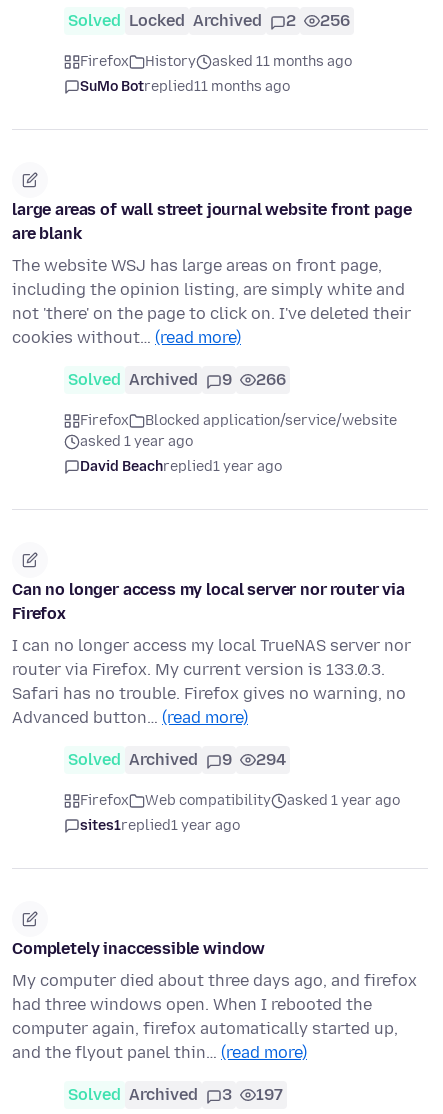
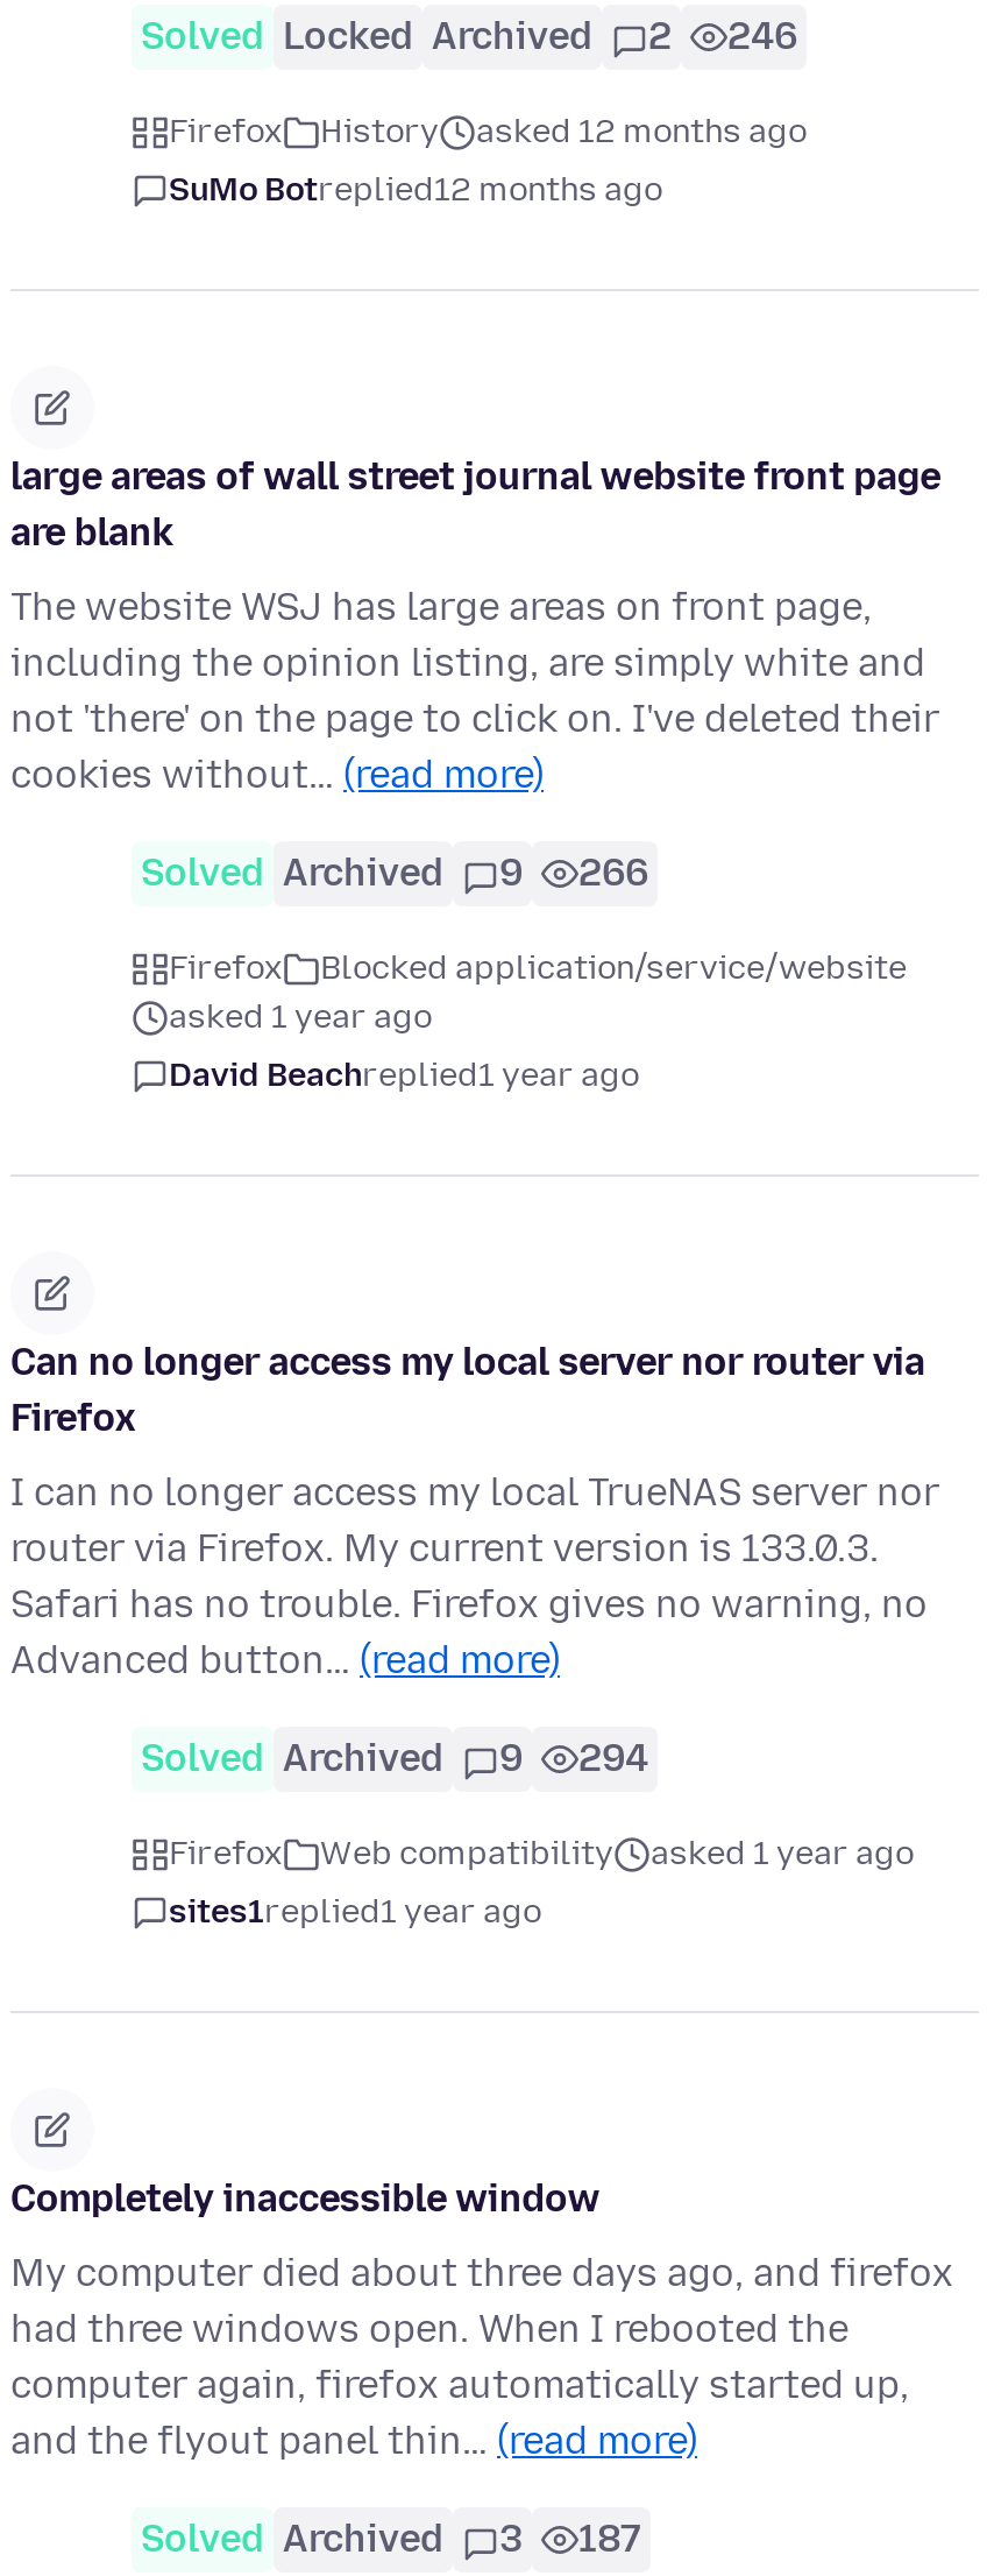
[68,11,350,30] Solved Locked Archived 2 256 -> [141,15,797,59] Solved Locked Archived 2 246
[212,53,352,70] asked 11 months ago -> [476,113,807,153] asked 12 months ago
[80,78,290,95] SuMo Botreplied11 months ago -> [169,171,662,211] SuMo Botreplied12 months ago
[68,1085,283,1104] Solved Archived 3 197 -> [141,2518,641,2562] Solved Archived 3 187

